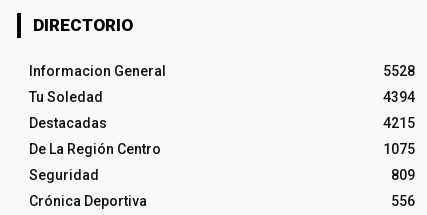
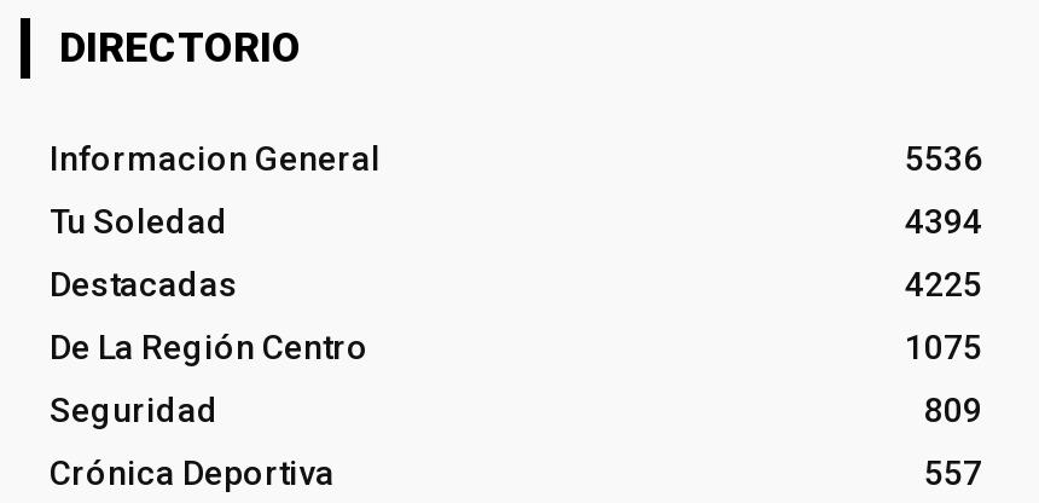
[383,63,415,79] 5528 -> [905,139,982,178] 5536
[383,115,415,131] 4215 -> [905,265,982,304] 4225
[391,193,415,209] 556 -> [924,454,982,492] 557

